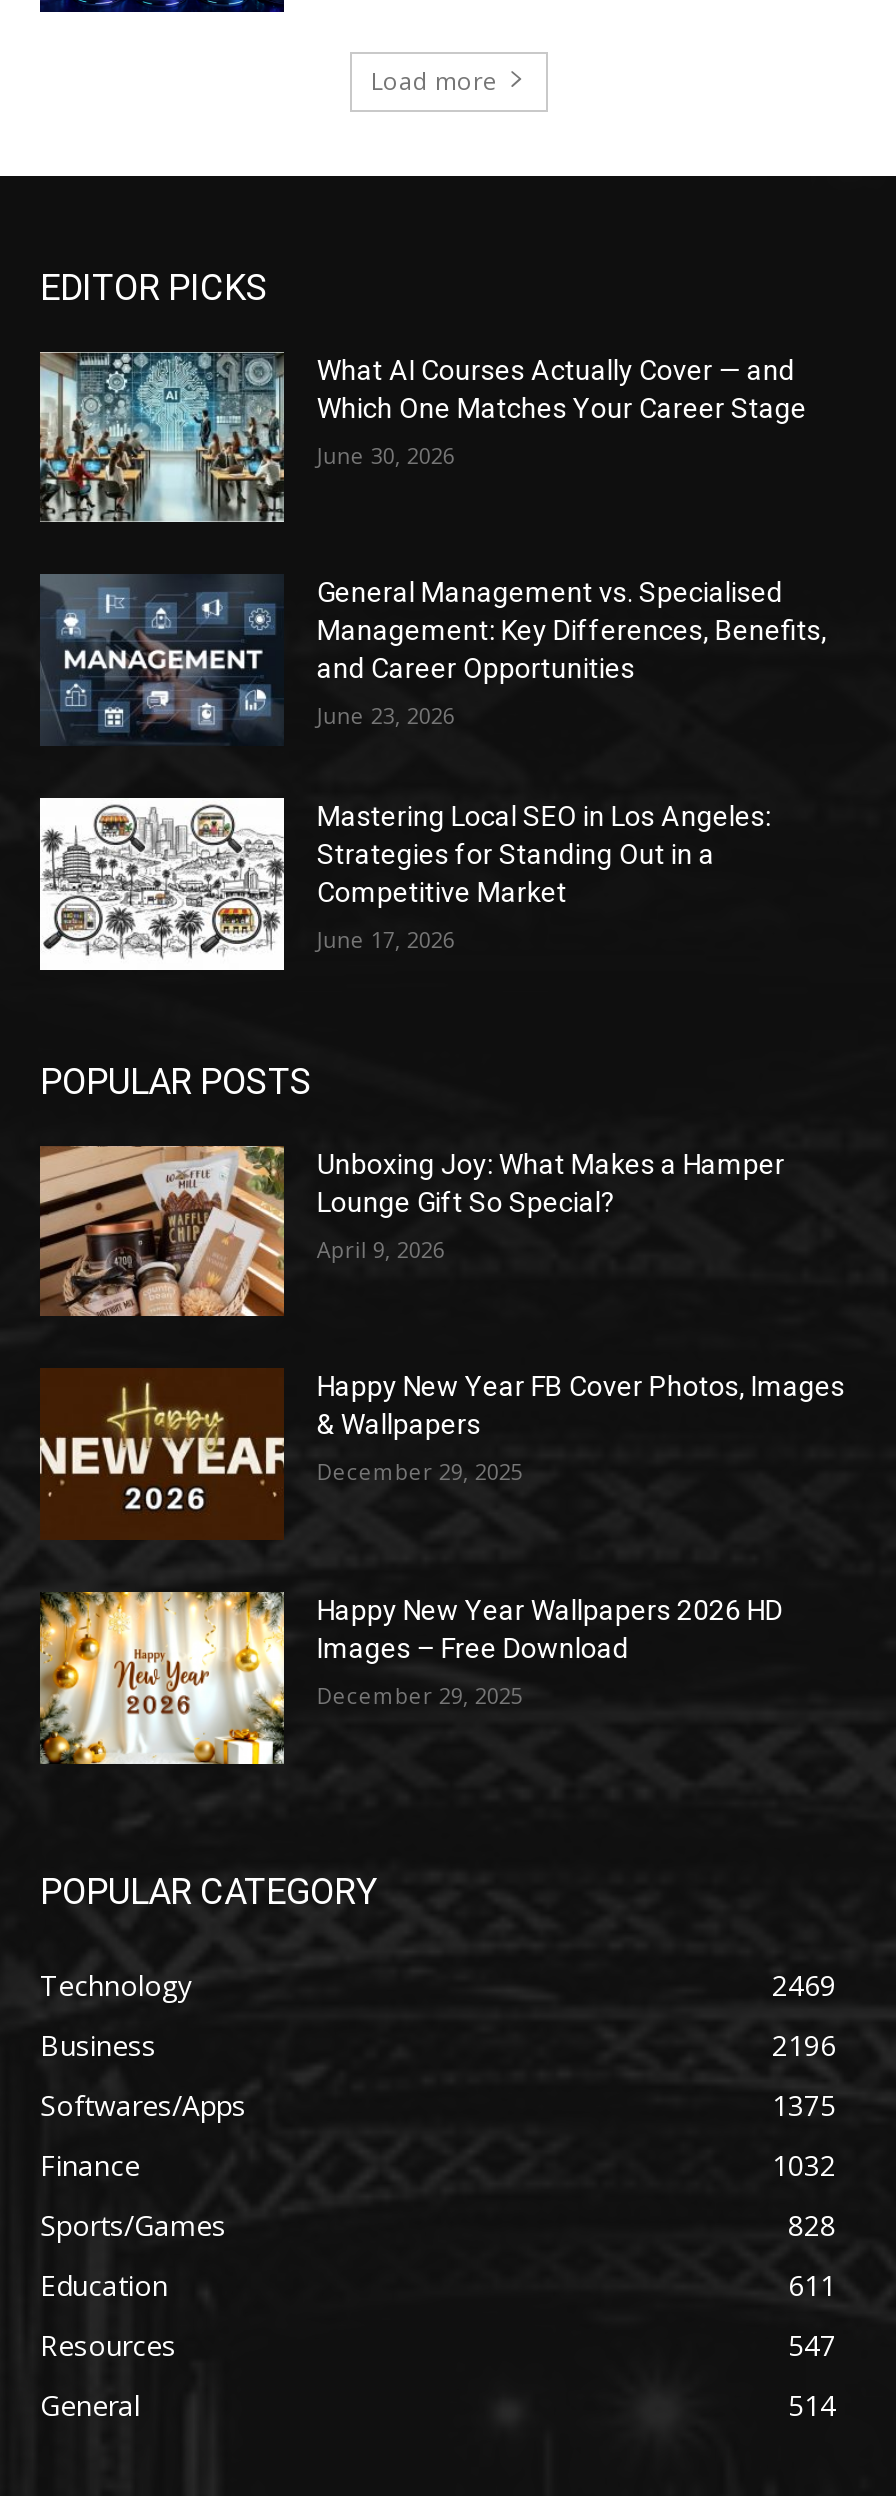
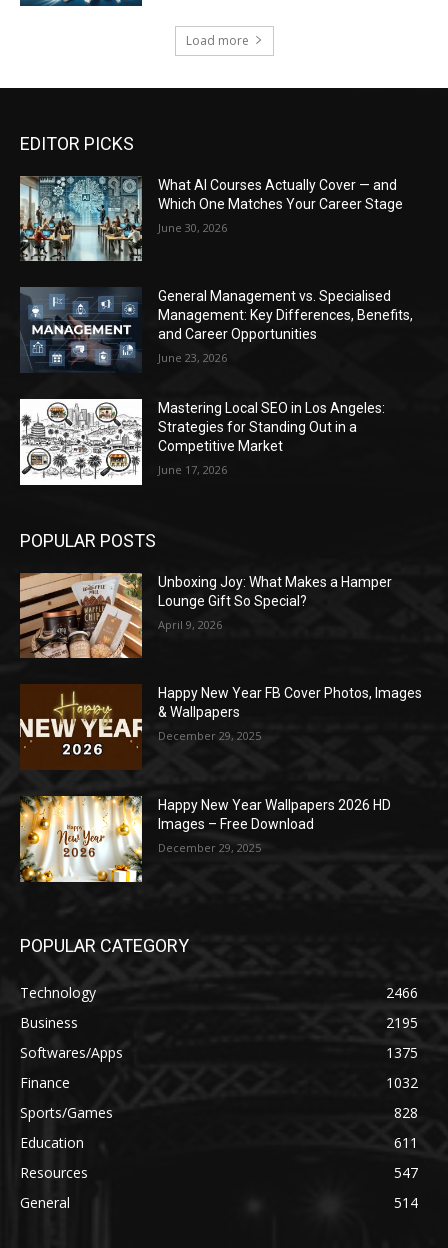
[772,1965,836,2003] 2469 -> [386,983,418,1002] 2466
[772,2025,836,2063] 2196 -> [386,1013,418,1032] 2195

